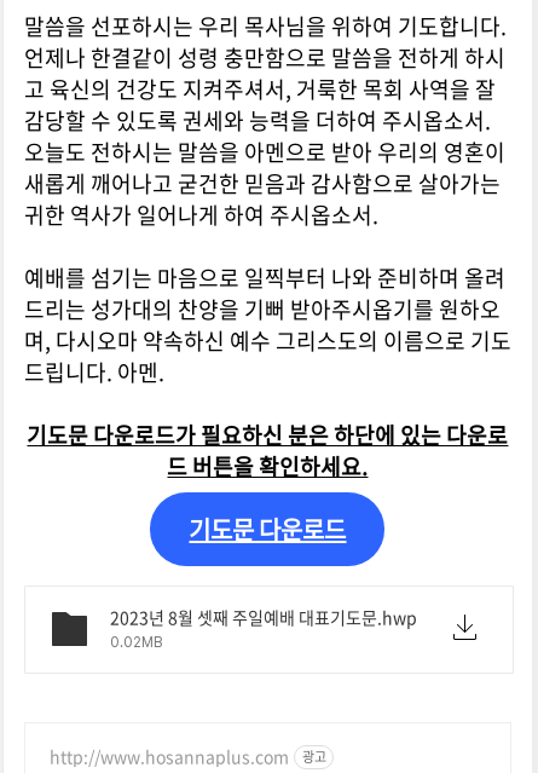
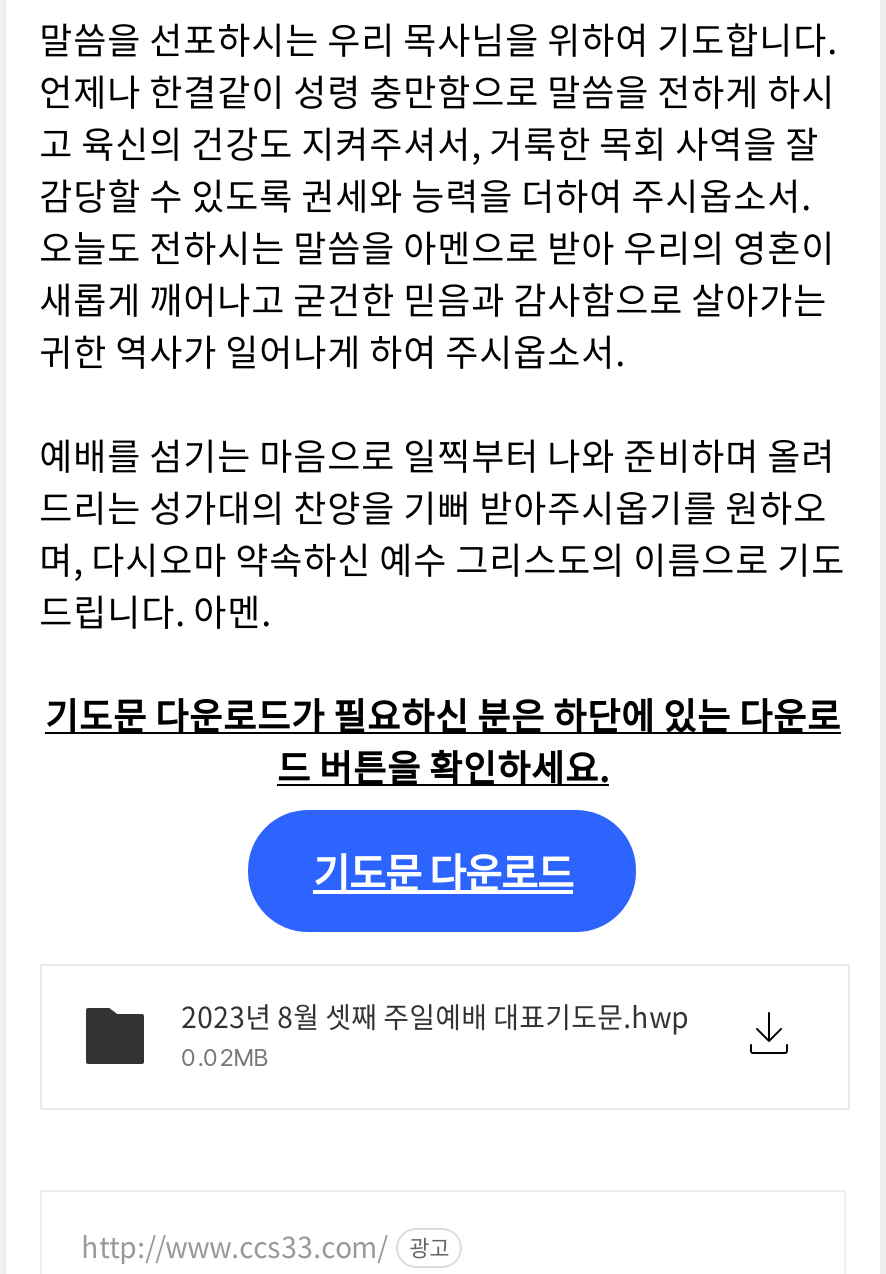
[49,744,288,768] http://www.hosannaplus.com -> [81,1226,387,1266] http://www.ccs33.com/

